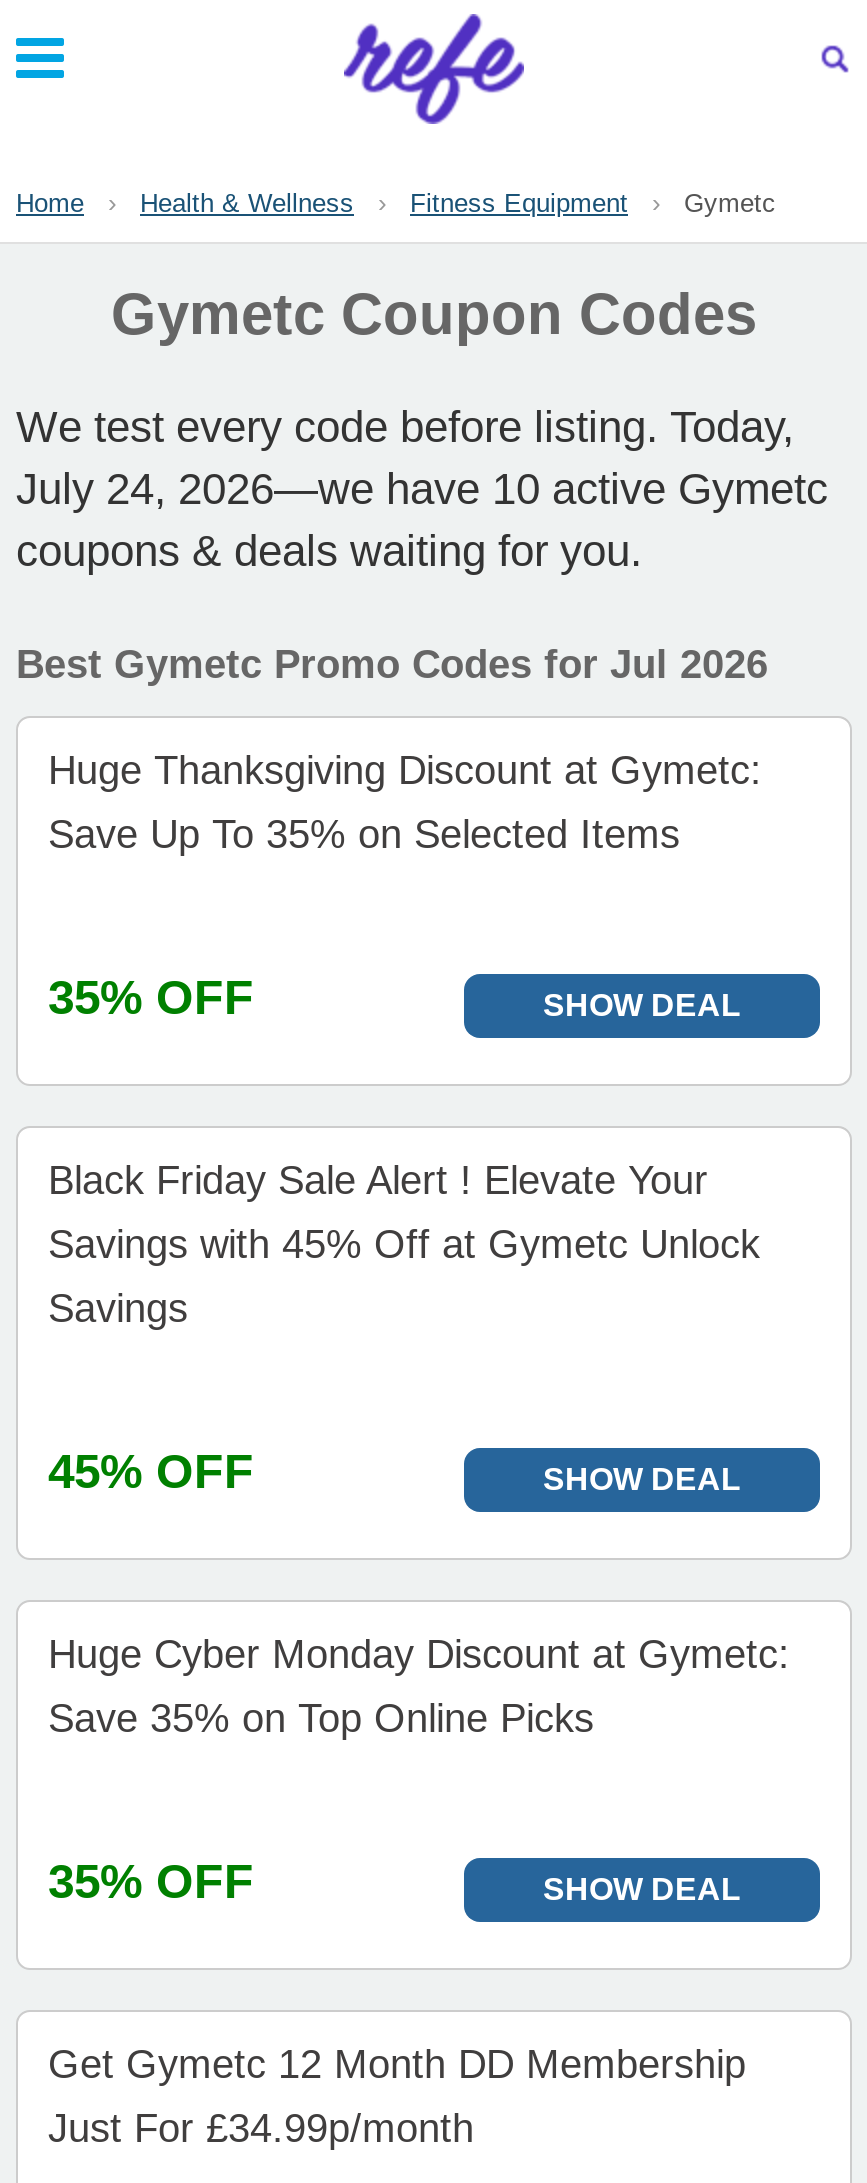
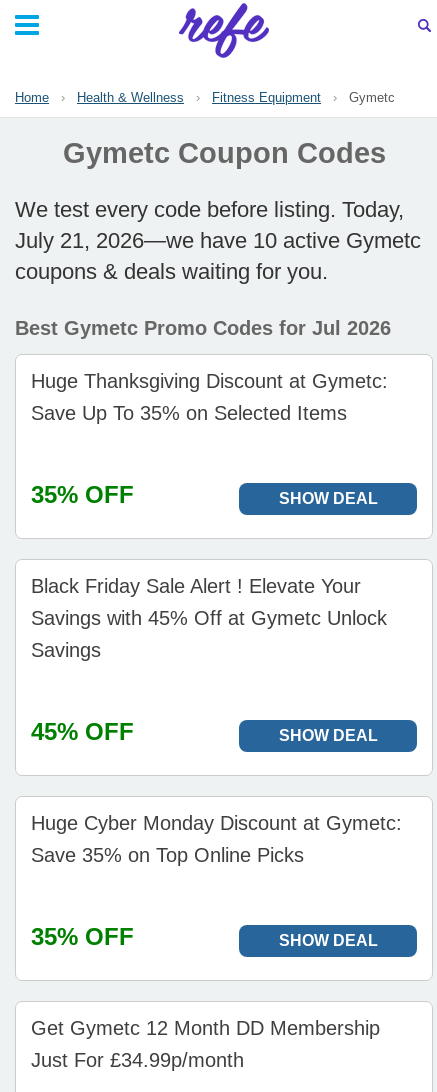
[16,464,828,514] July 24, 2026—we have 10 active Gymetc -> [15,228,421,253] July 21, 2026—we have 10 active Gymetc

